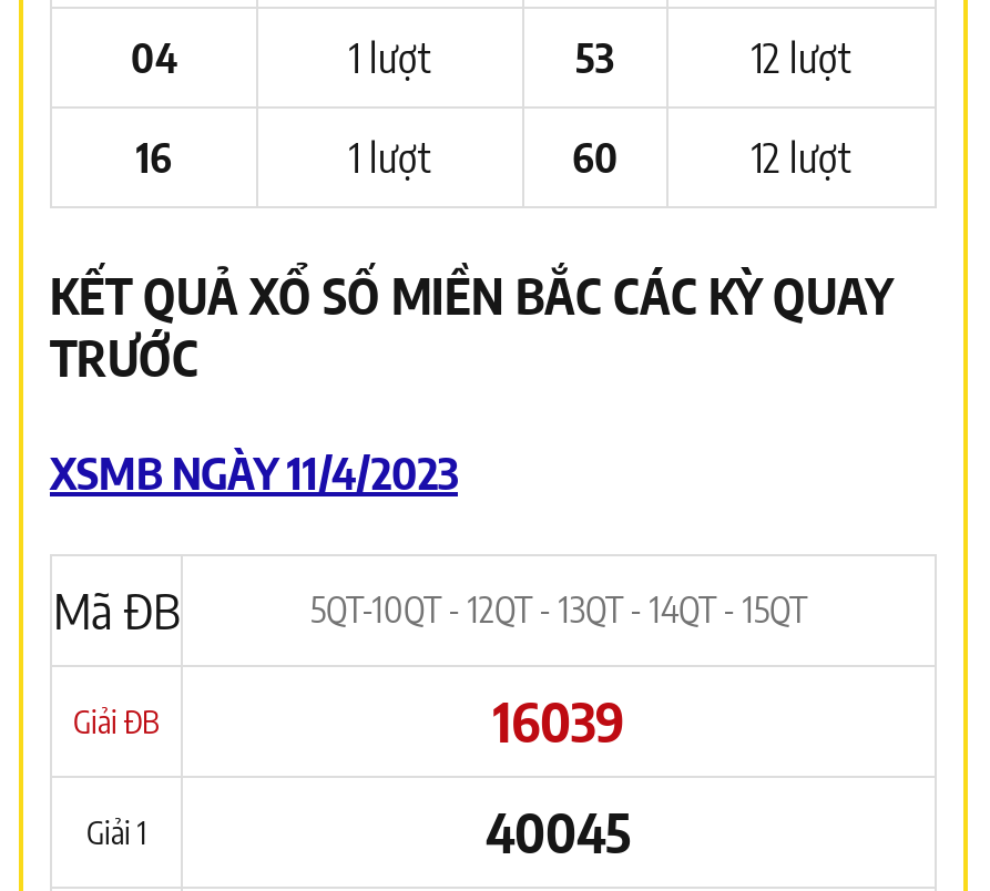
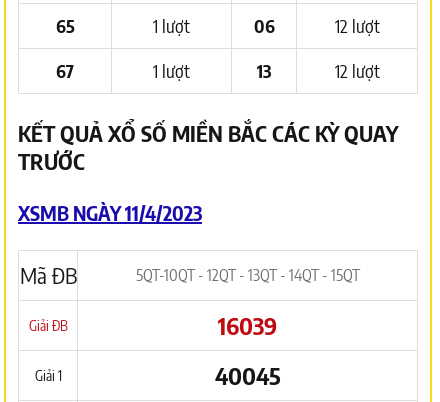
[131,31,177,82] 04 -> [55,14,74,37] 65
[575,31,615,82] 53 -> [253,14,274,37] 06
[136,131,172,182] 16 -> [56,59,74,82] 67
[572,131,619,182] 60 -> [256,59,271,82] 13

